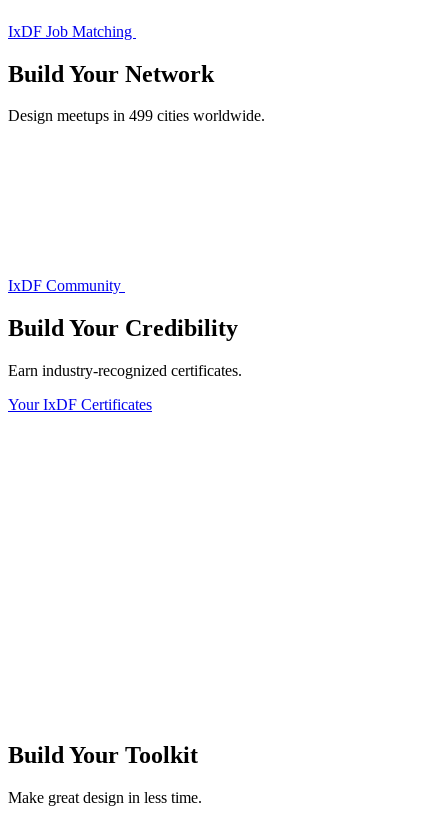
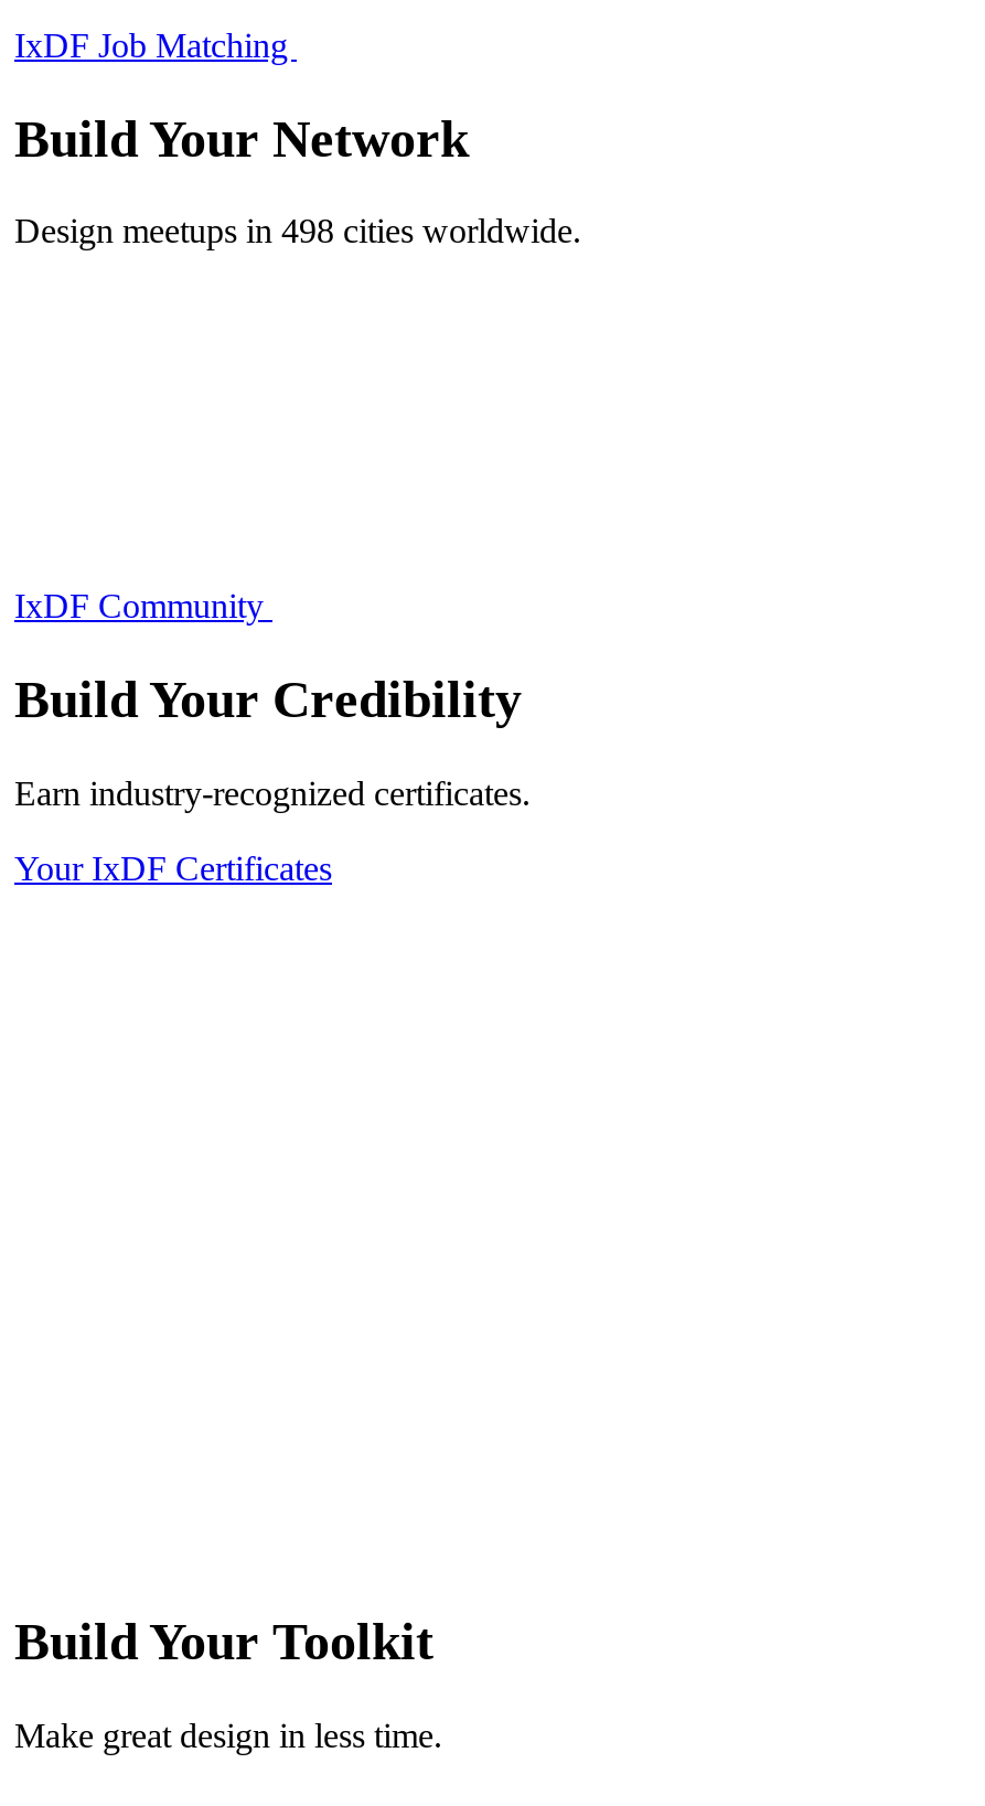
[8,107,265,124] Design meetups in 499 cities worldwide. -> [14,213,581,250] Design meetups in 498 cities worldwide.

